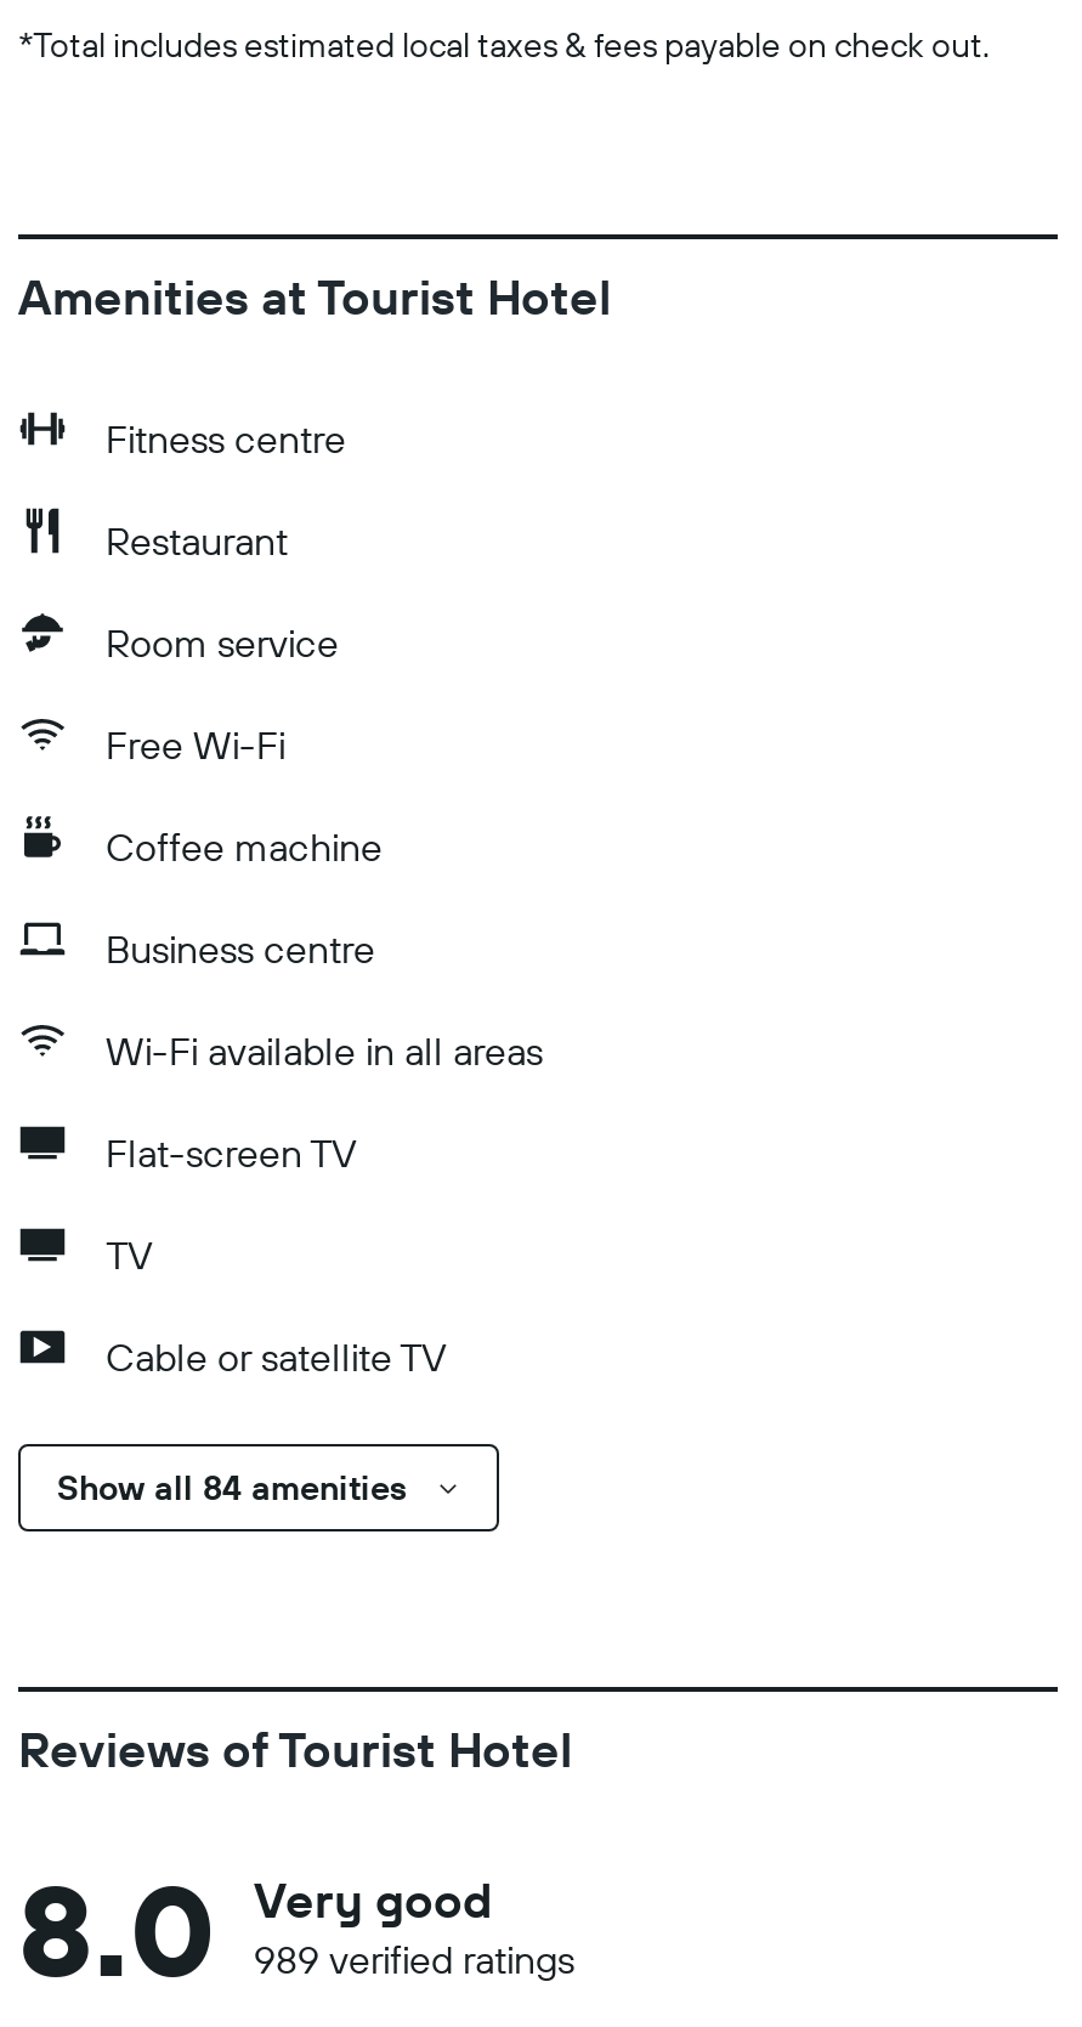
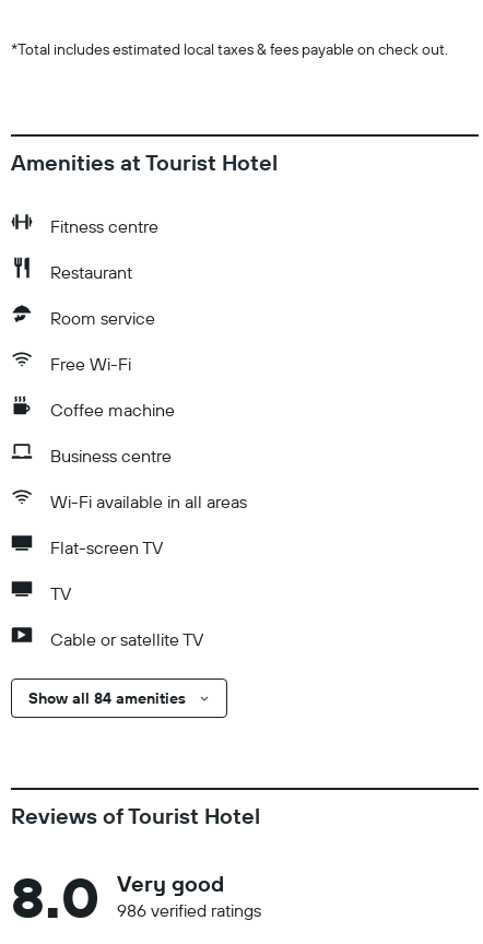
[254,1935,574,1983] 989 verified ratings -> [117,899,261,921] 986 verified ratings

